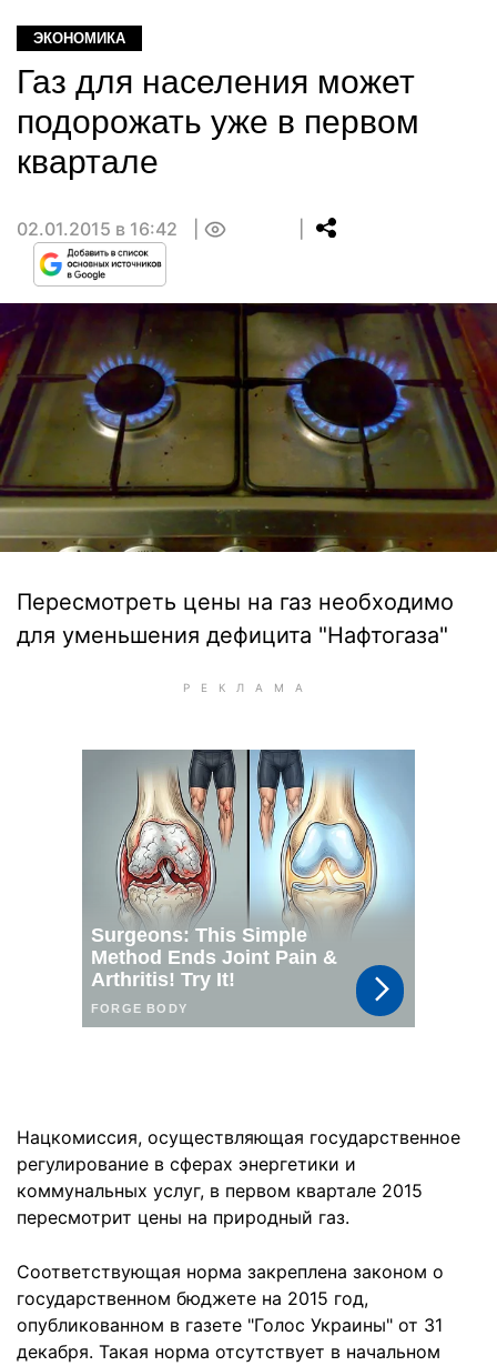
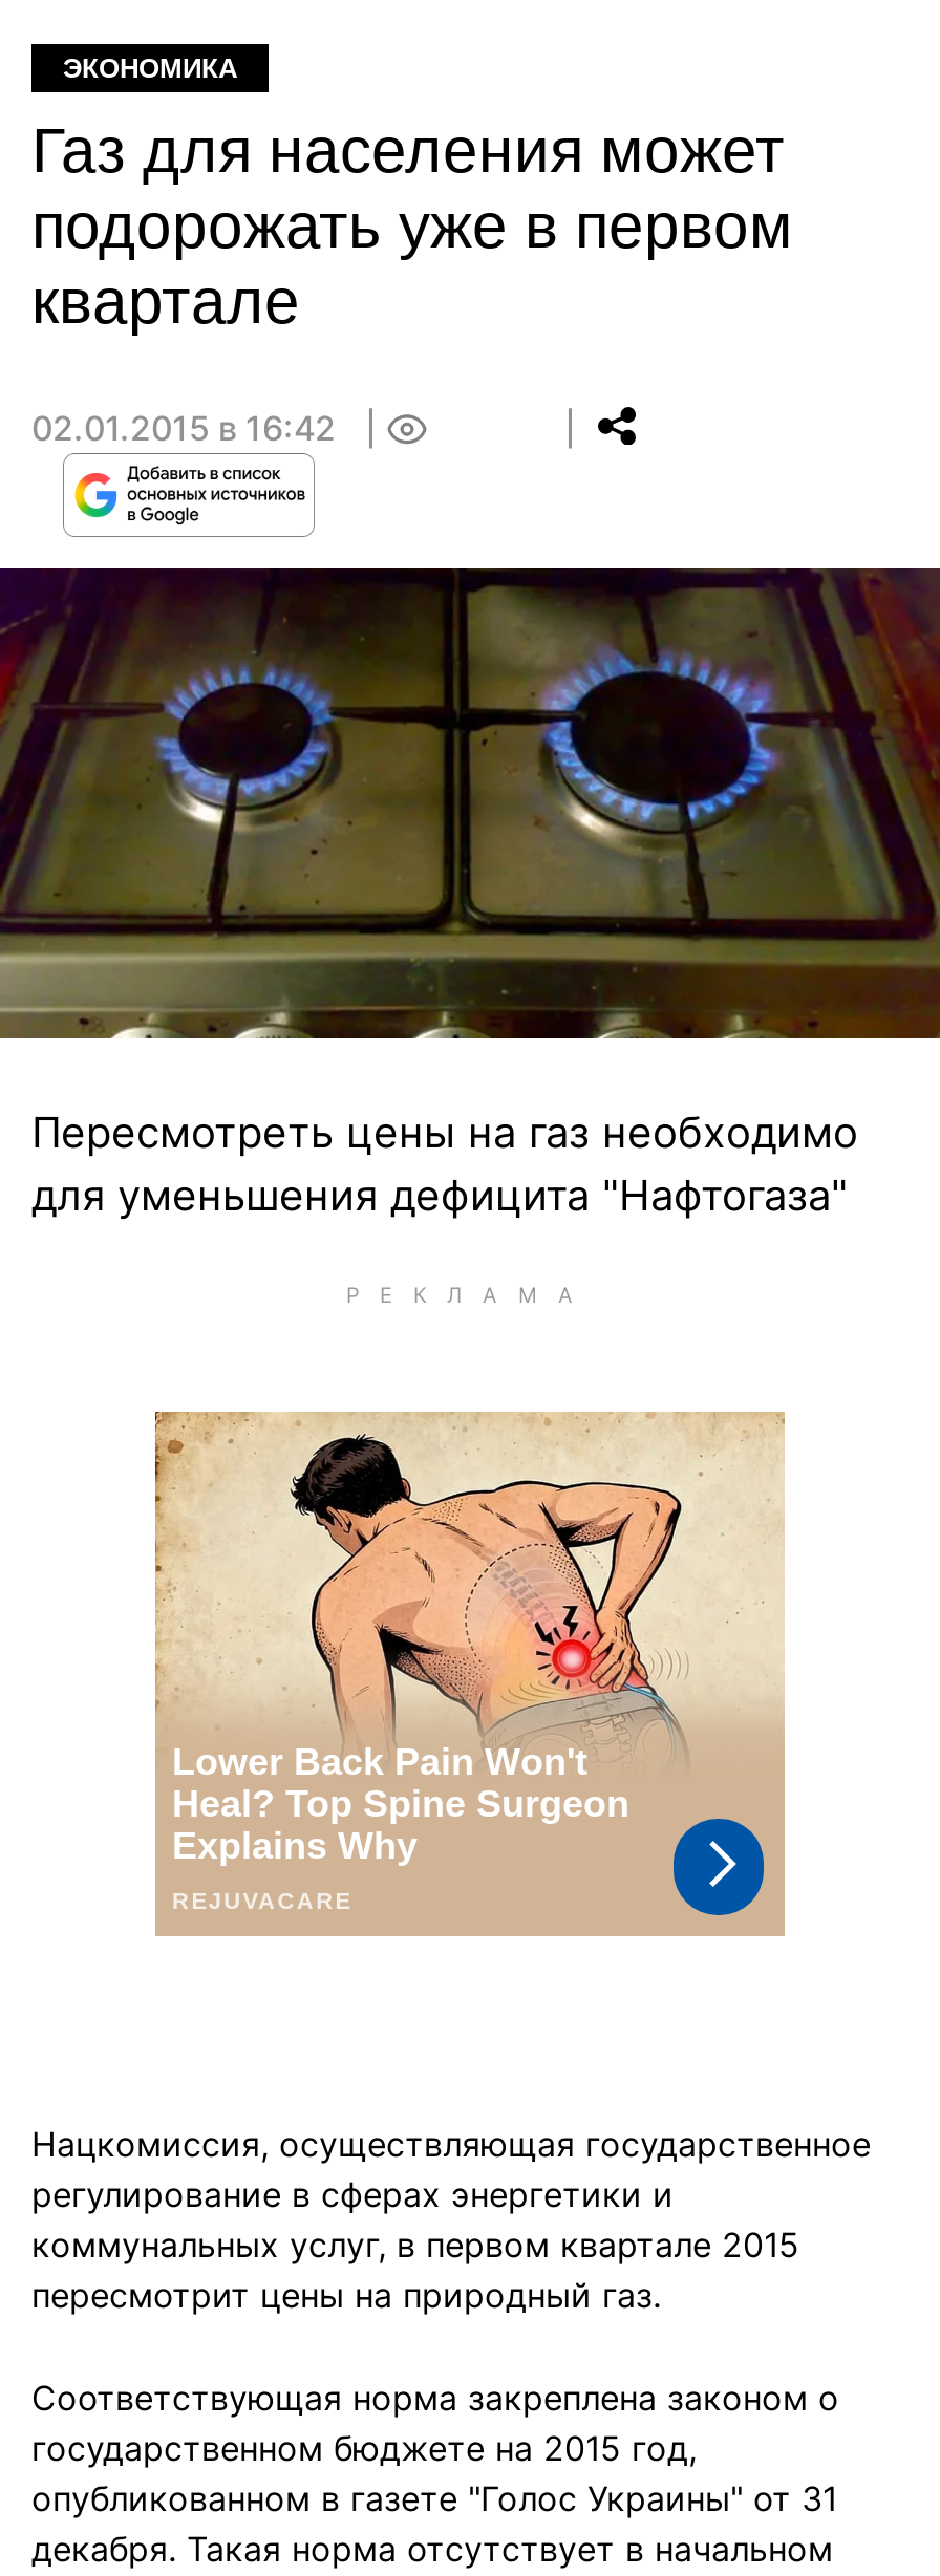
[82,749,416,1027] [image] -> [153,1412,785,1936] [image]

